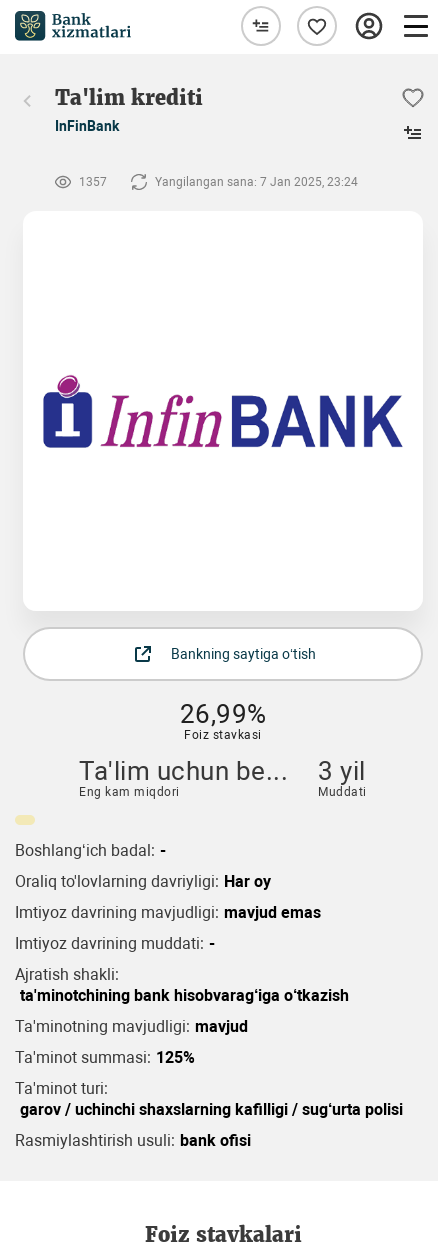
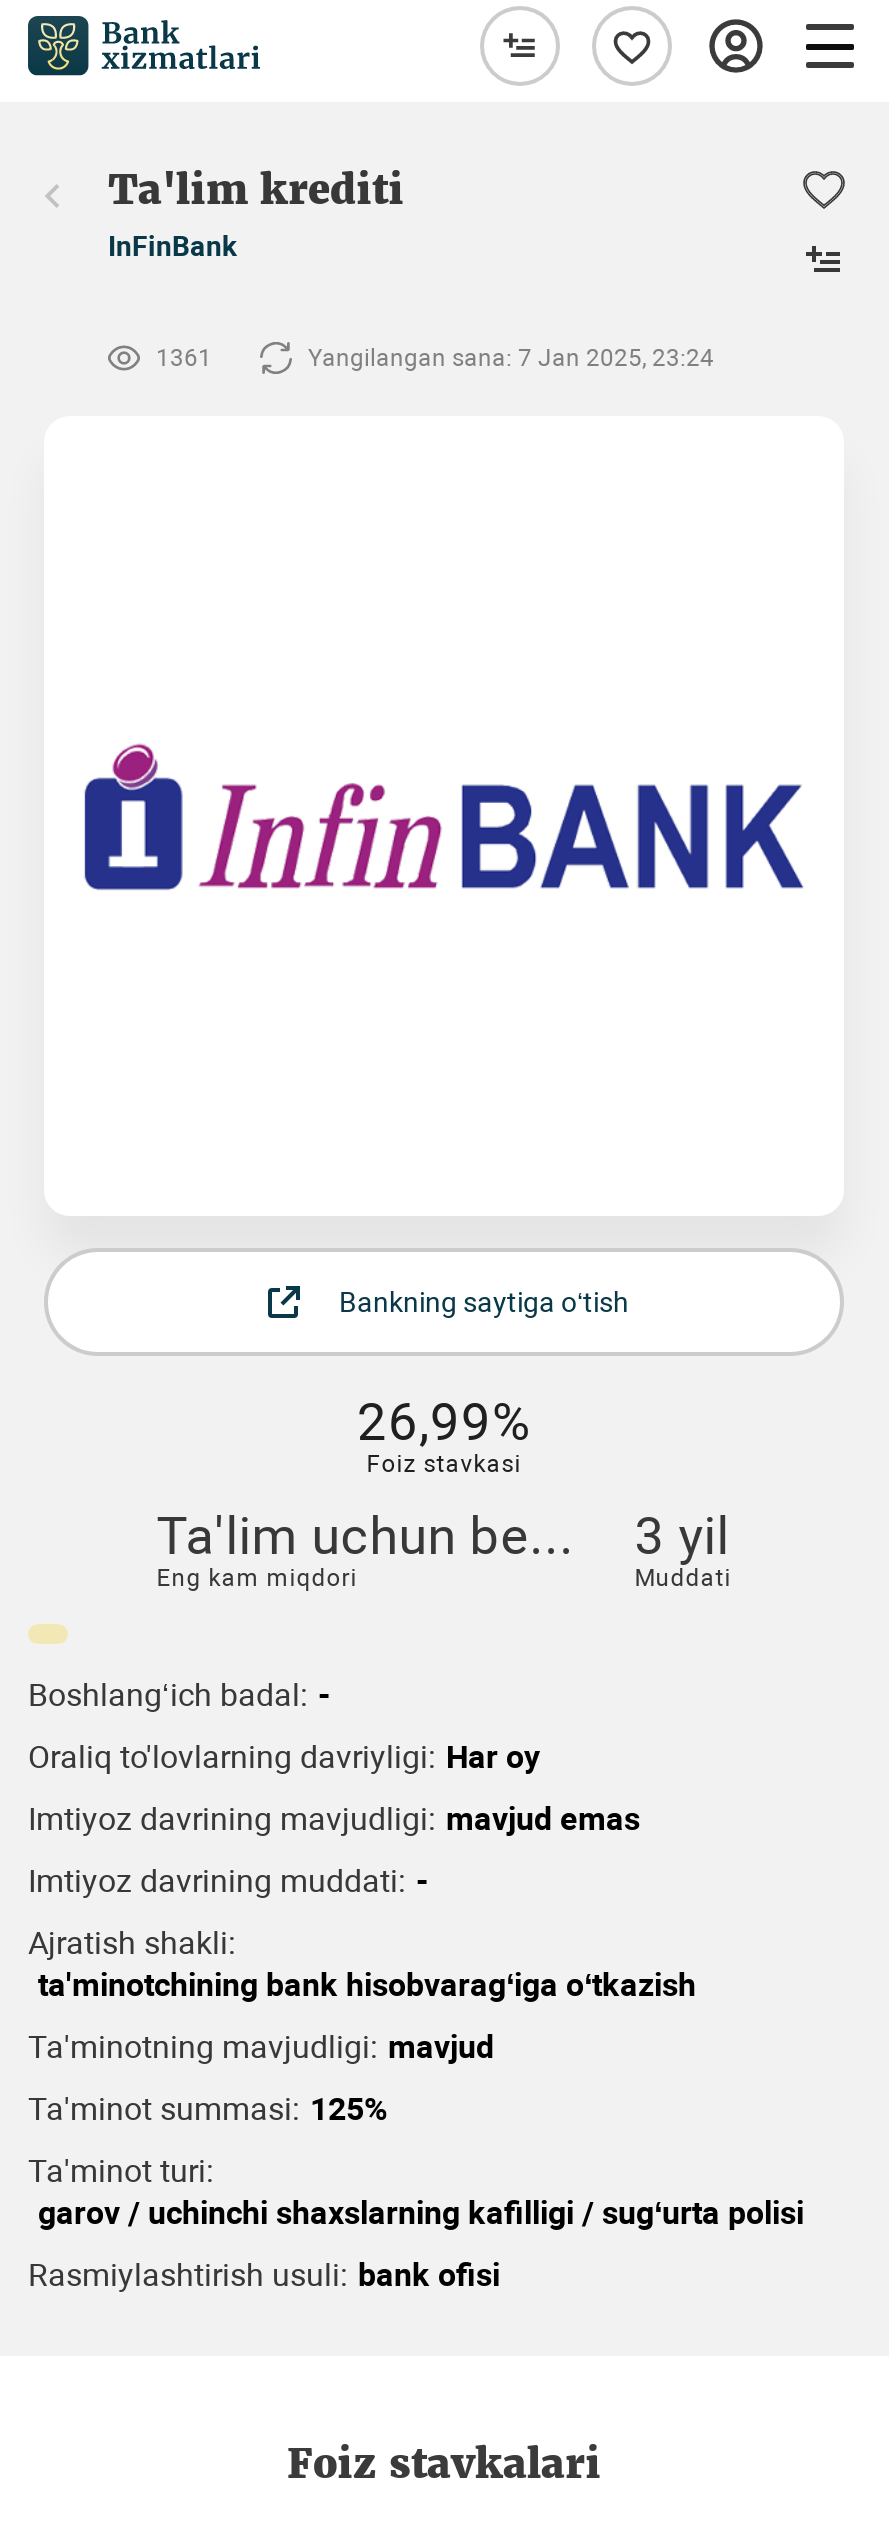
[79,175,107,189] 1357 -> [156,344,212,372] 1361

